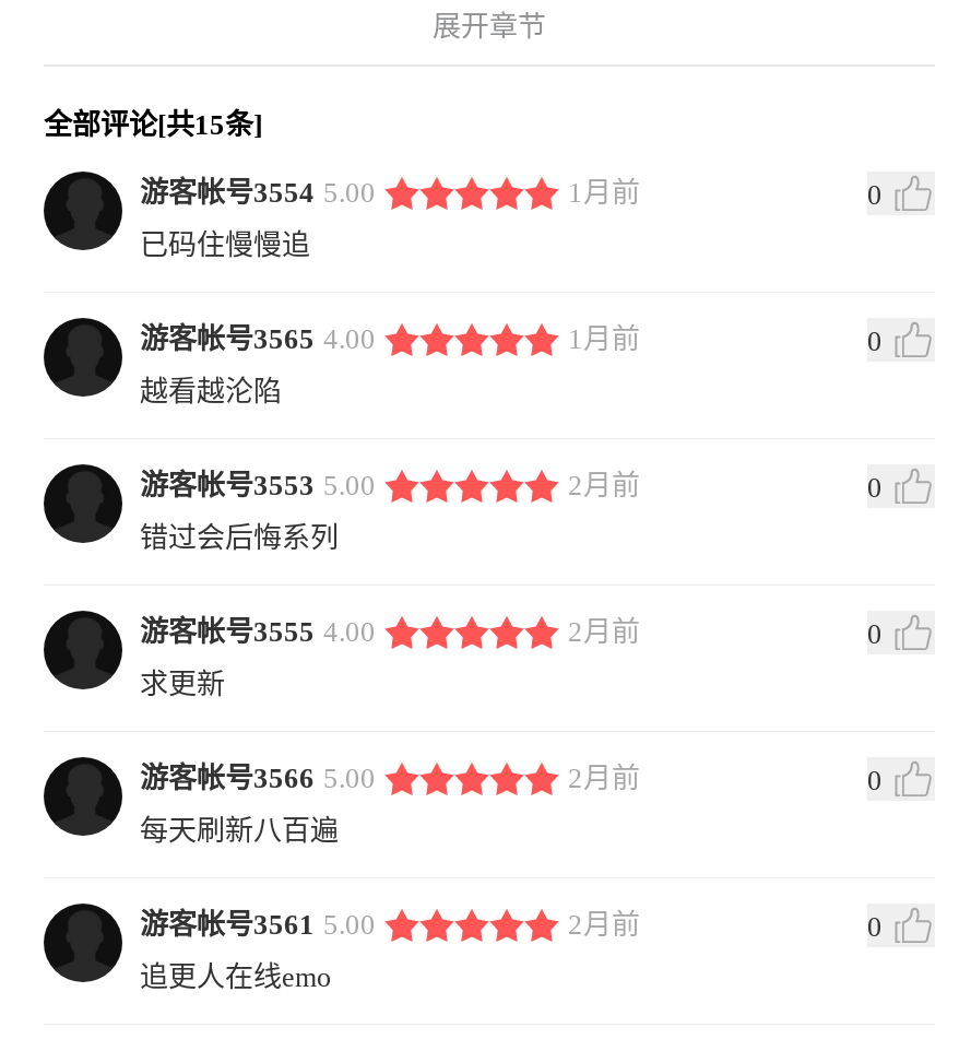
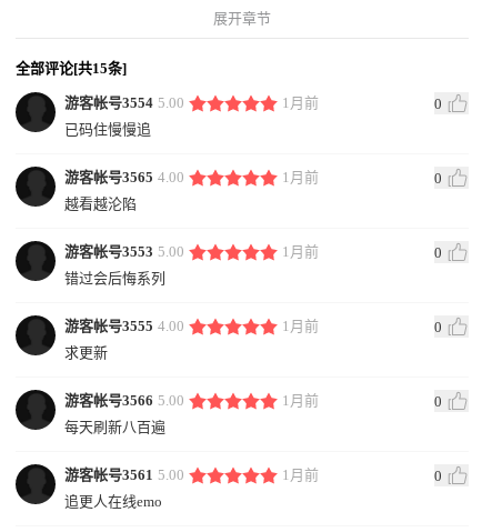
[568,469,640,502] 2月前 -> [282,243,319,260] 1月前
[568,616,640,648] 2月前 -> [282,318,319,335] 1月前
[568,762,640,795] 2月前 -> [282,392,319,409] 1月前
[568,908,640,941] 2月前 -> [282,467,319,483] 1月前

